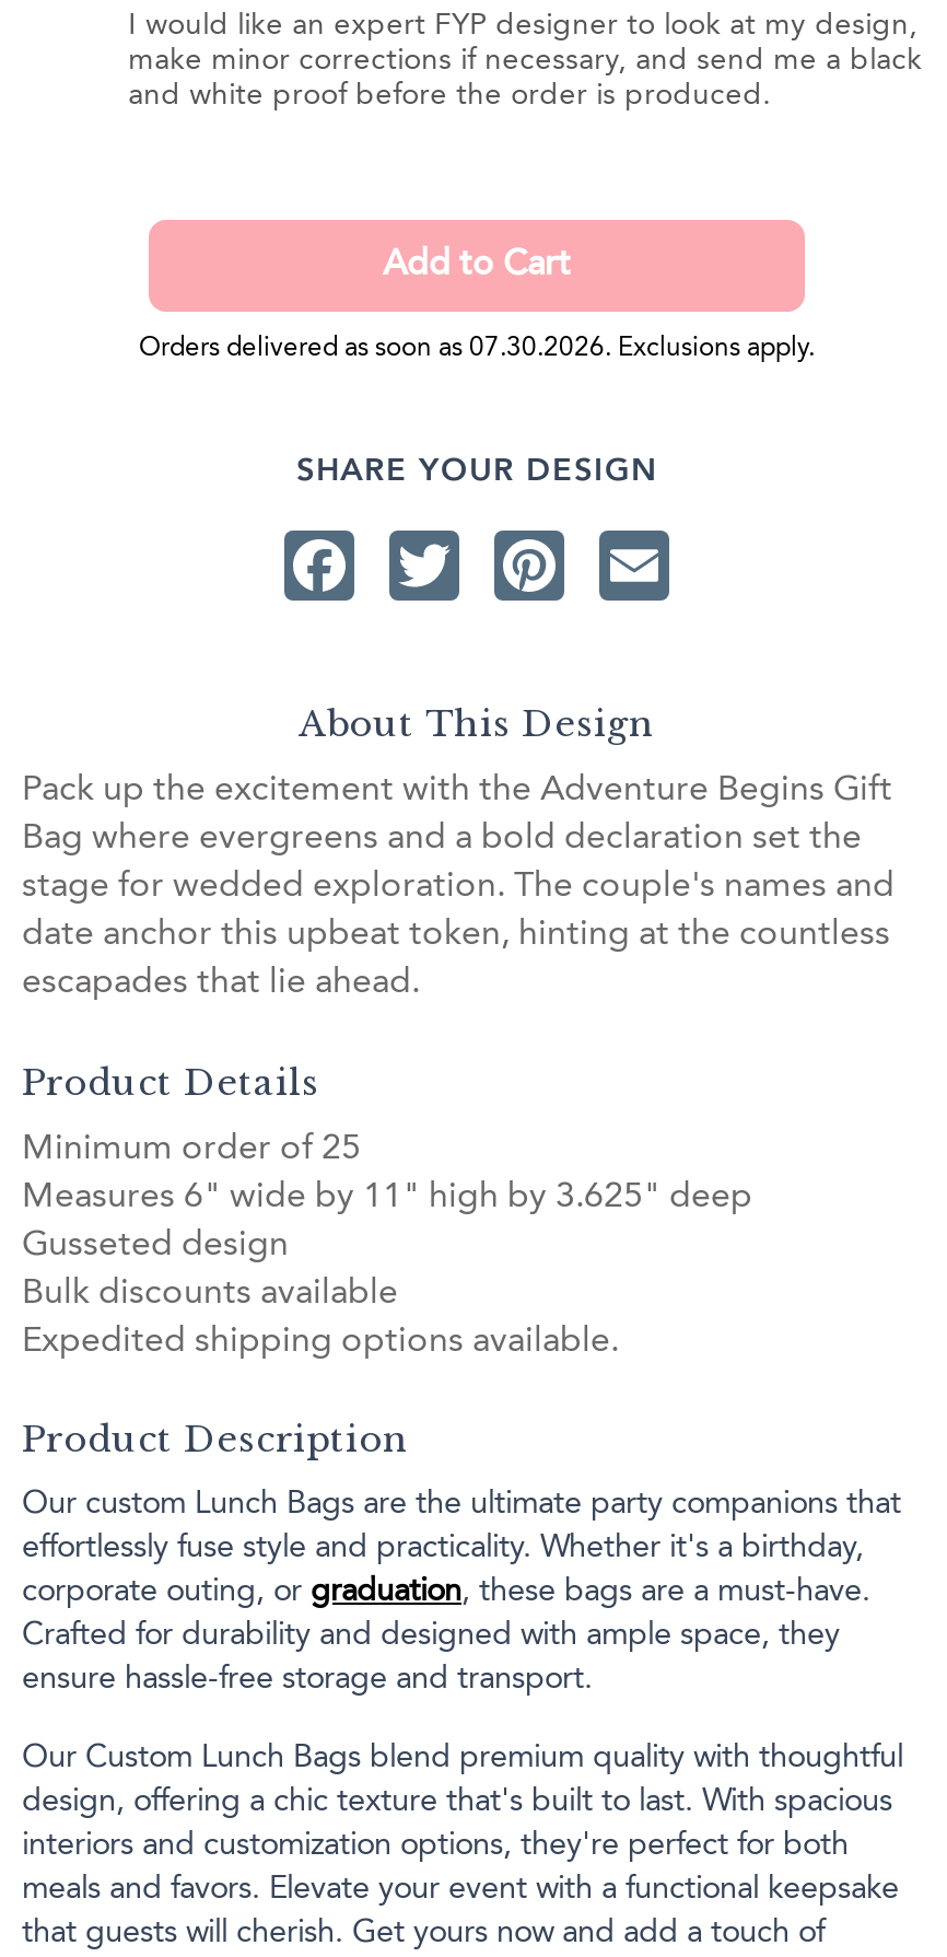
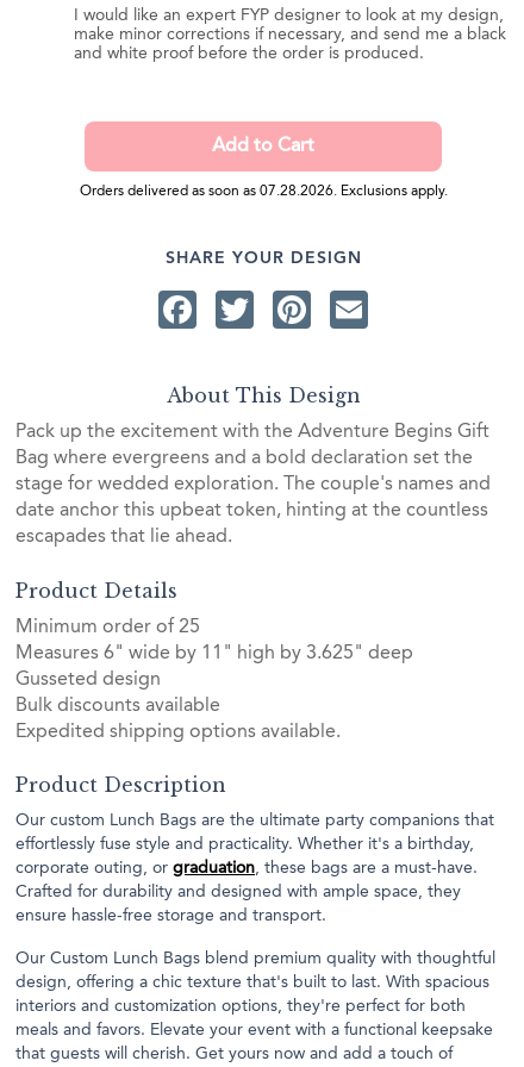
[139,335,815,361] Orders delivered as soon as 07.30.2026. Exclusions apply. -> [79,184,447,198] Orders delivered as soon as 07.28.2026. Exclusions apply.

